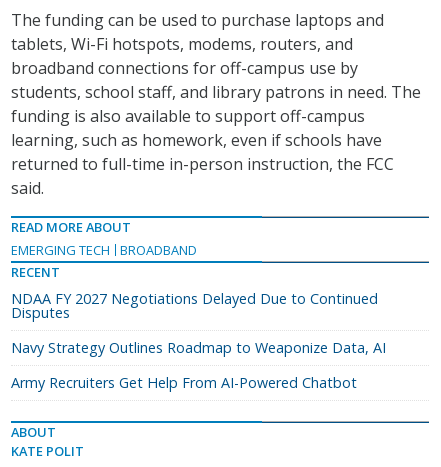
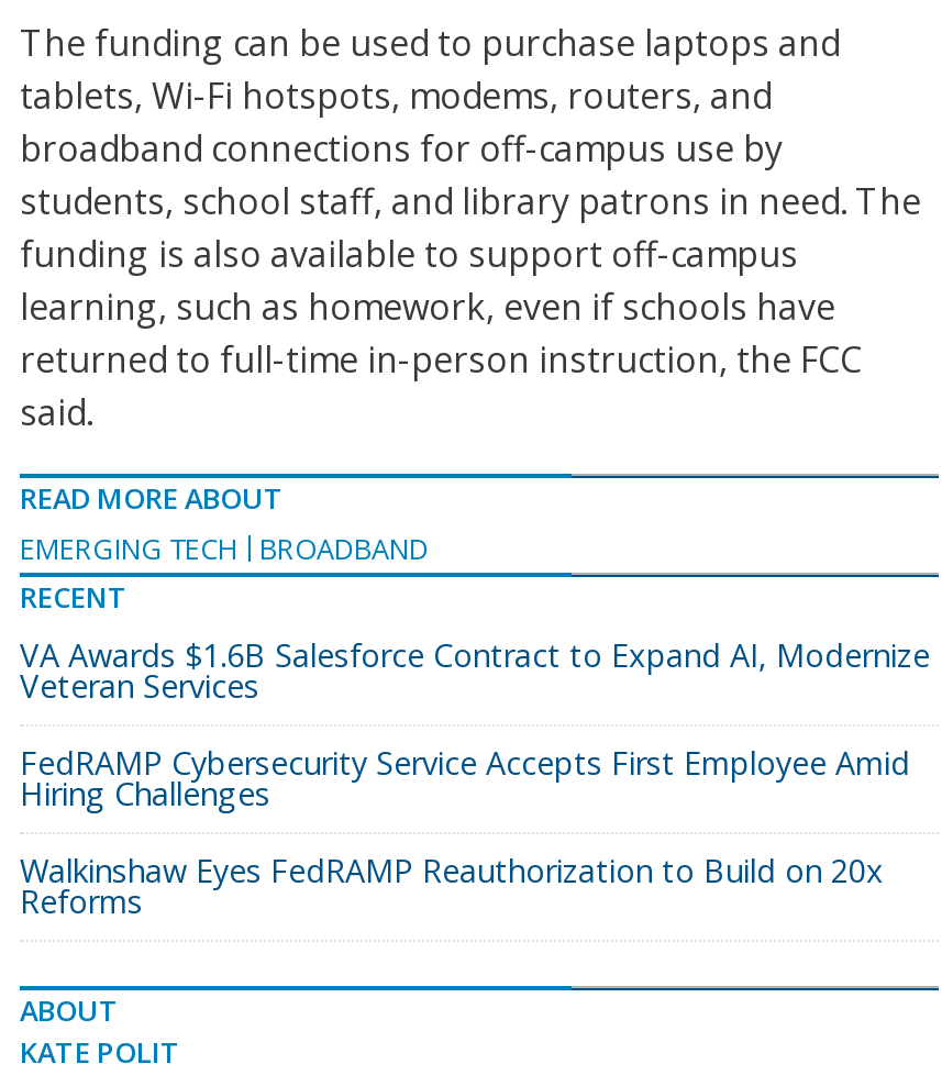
[11,289,378,322] NDAA FY 2027 Negotiations Delayed Due to Continued | Disputes -> [20,634,930,707] VA Awards $1.6B Salesforce Contract to Expand AI, Modernize | Veteran Services
[11,338,386,357] Navy Strategy Outlines Roadmap to Weaponize Data, AI -> [20,742,910,815] FedRAMP Cybersecurity Service Accepts First Employee Amid | Hiring Challenges
[11,373,357,392] Army Recruiters Get Help From AI-Powered Chatbot -> [20,850,884,922] Walkinshaw Eyes FedRAMP Reauthorization to Build on 20x | Reforms

